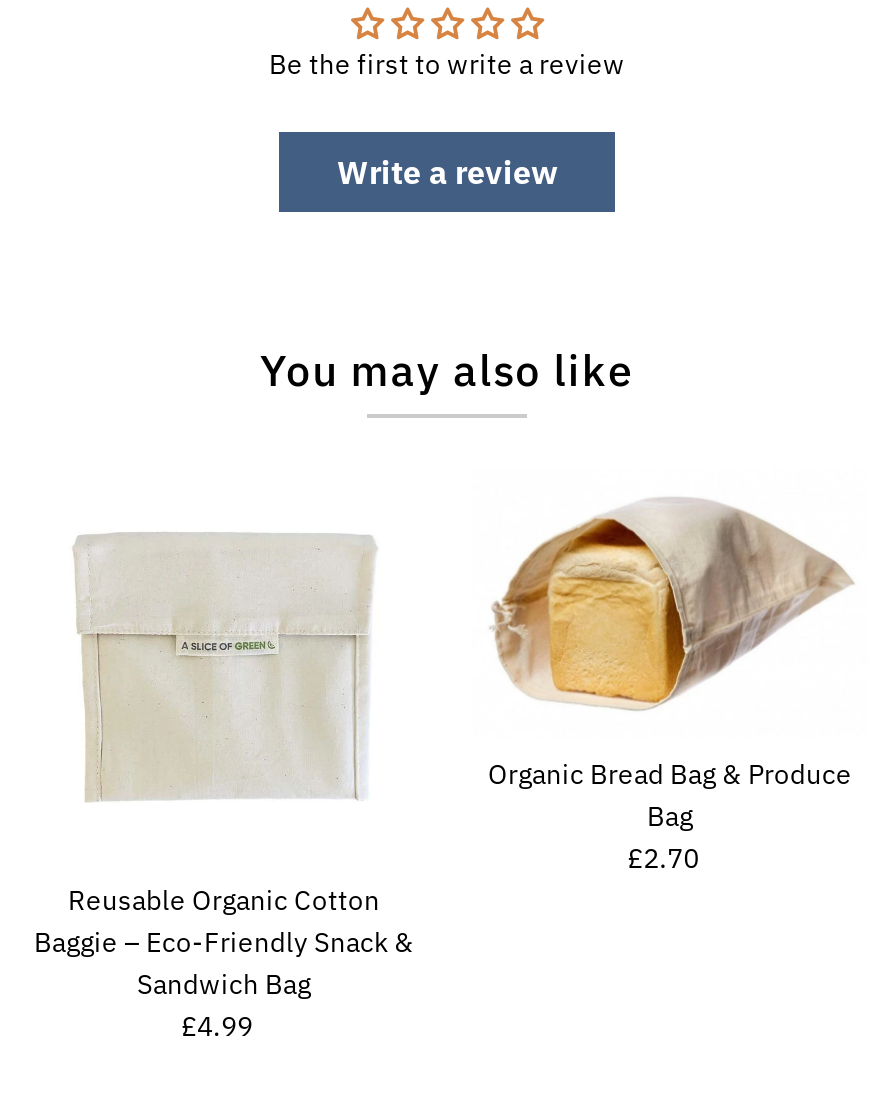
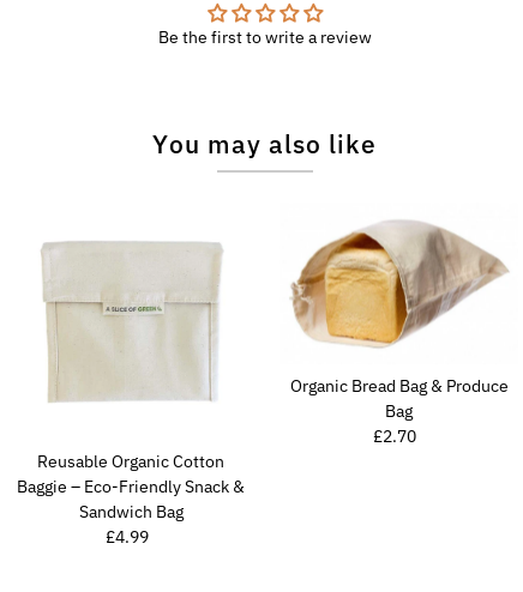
[337,152,557,192] Write a review -> none

